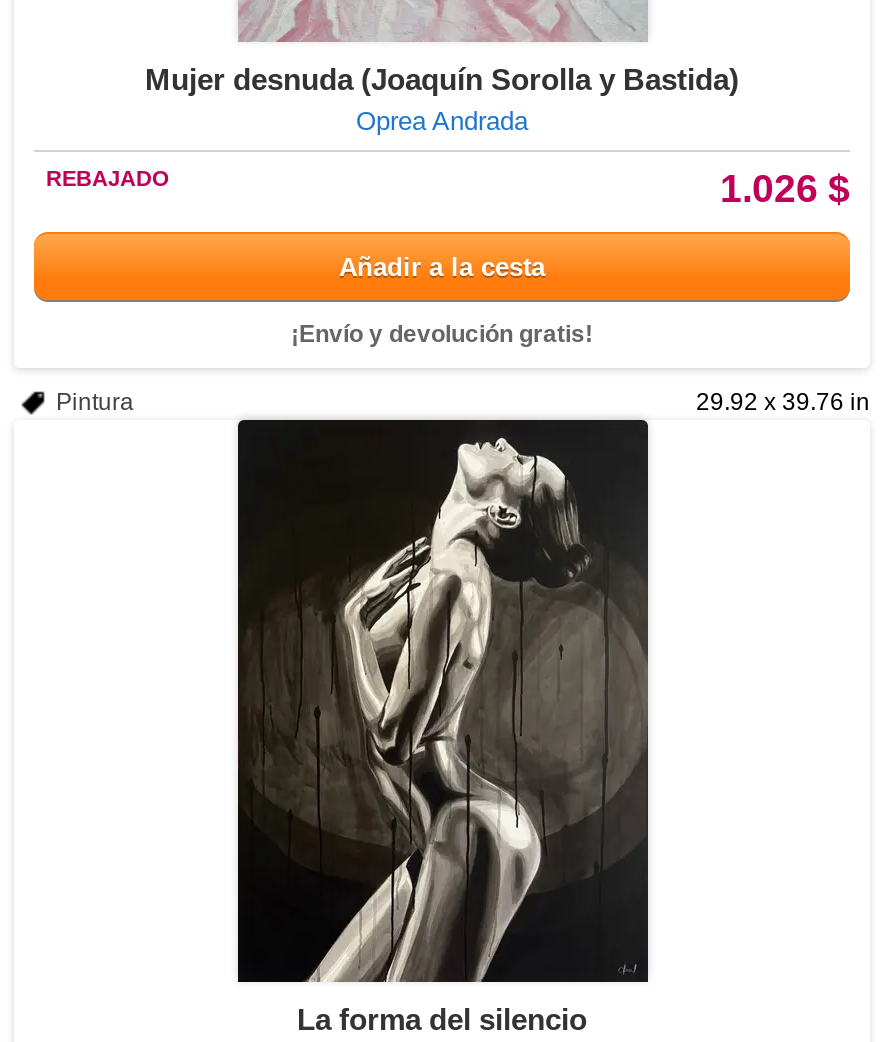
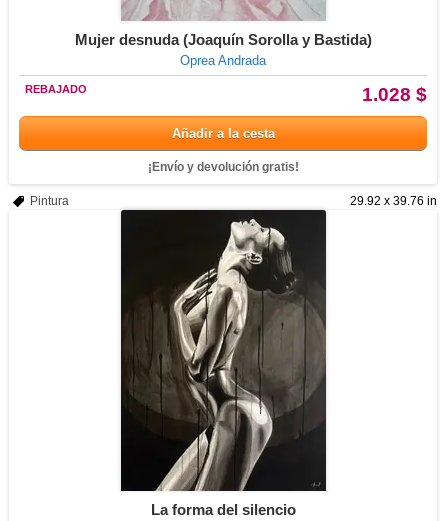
[720,166,850,210] 1.026 $ -> [362,83,427,105] 1.028 $

